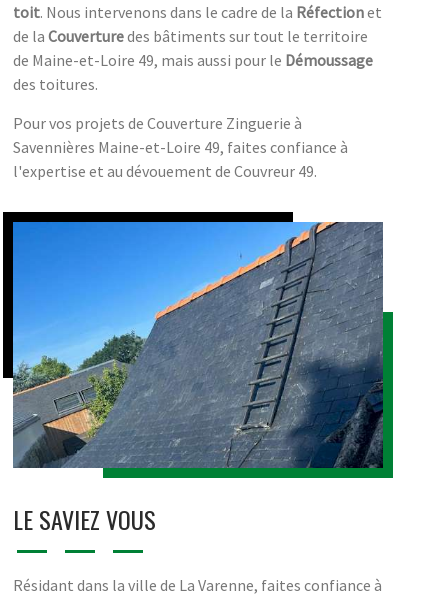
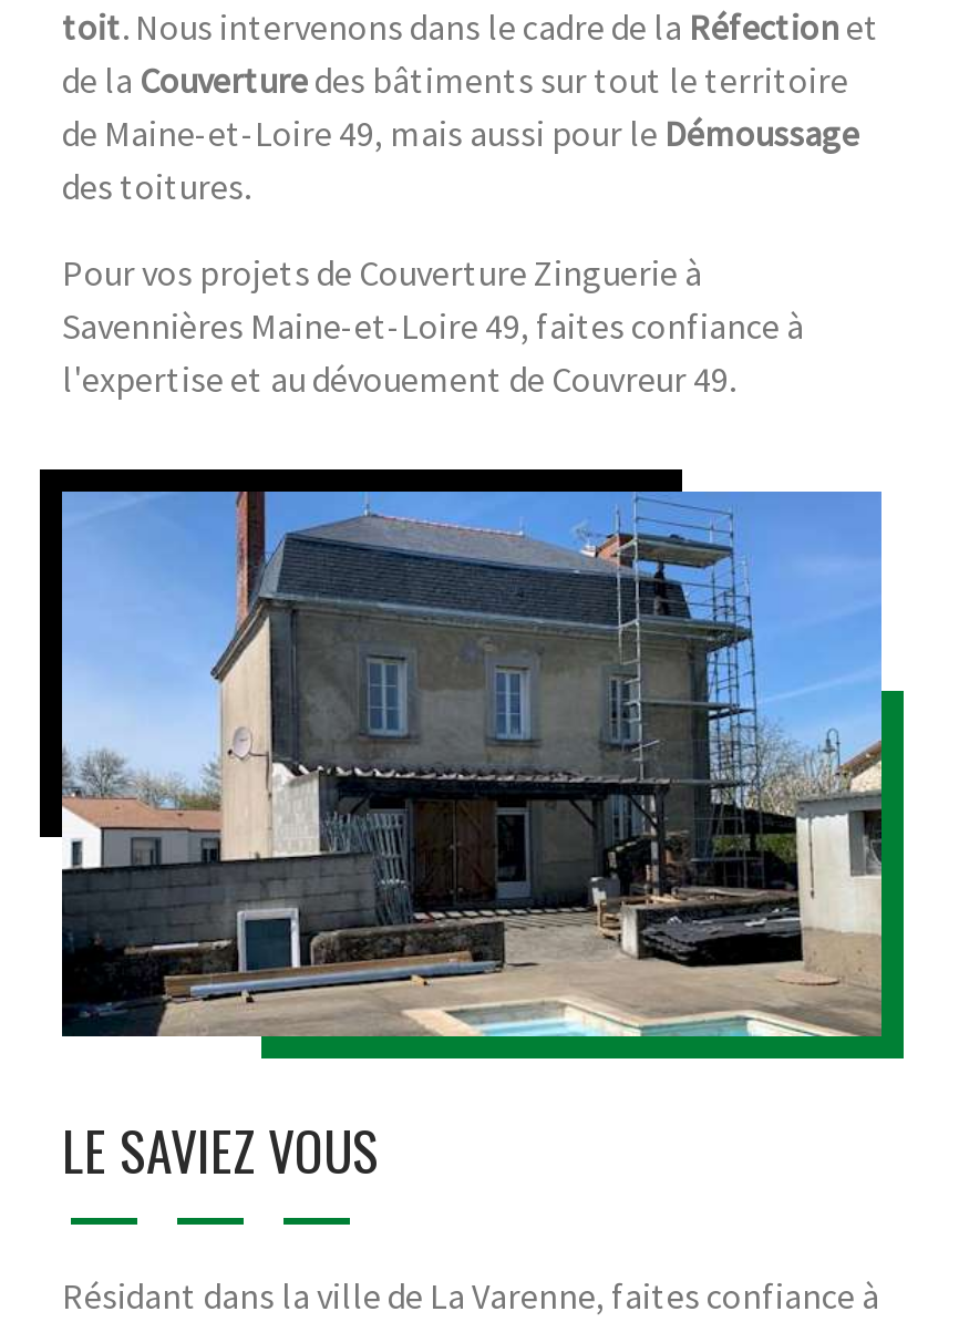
[12,221,384,469] [image] -> [60,489,884,1039] [image]

